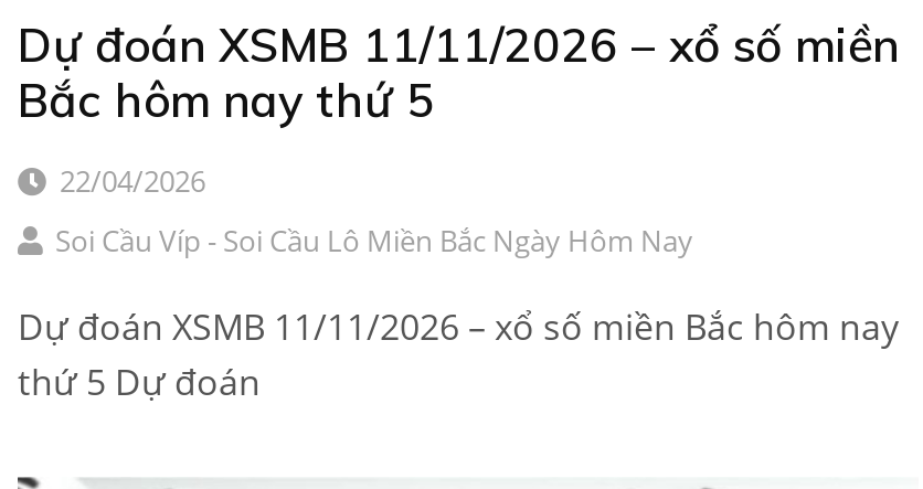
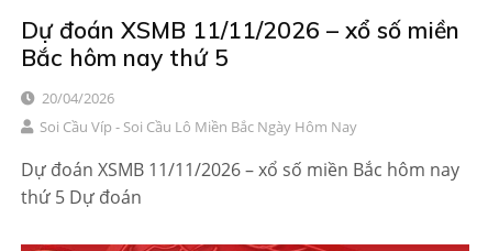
[60,162,205,201] 22/04/2026 -> [42,88,114,108] 20/04/2026

